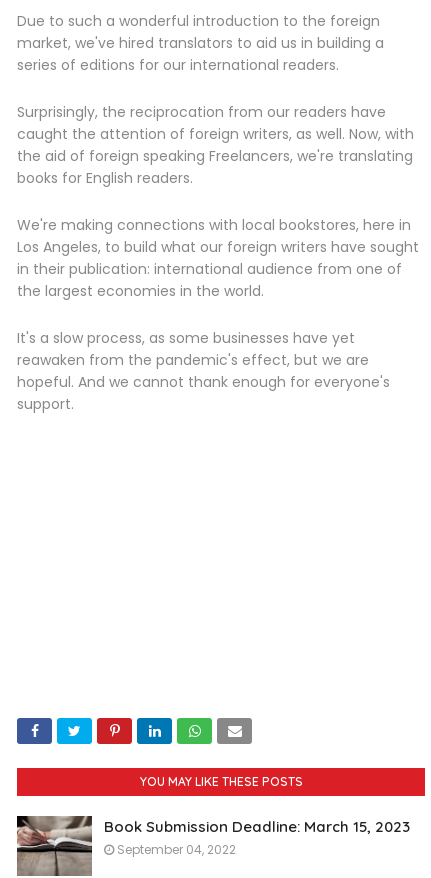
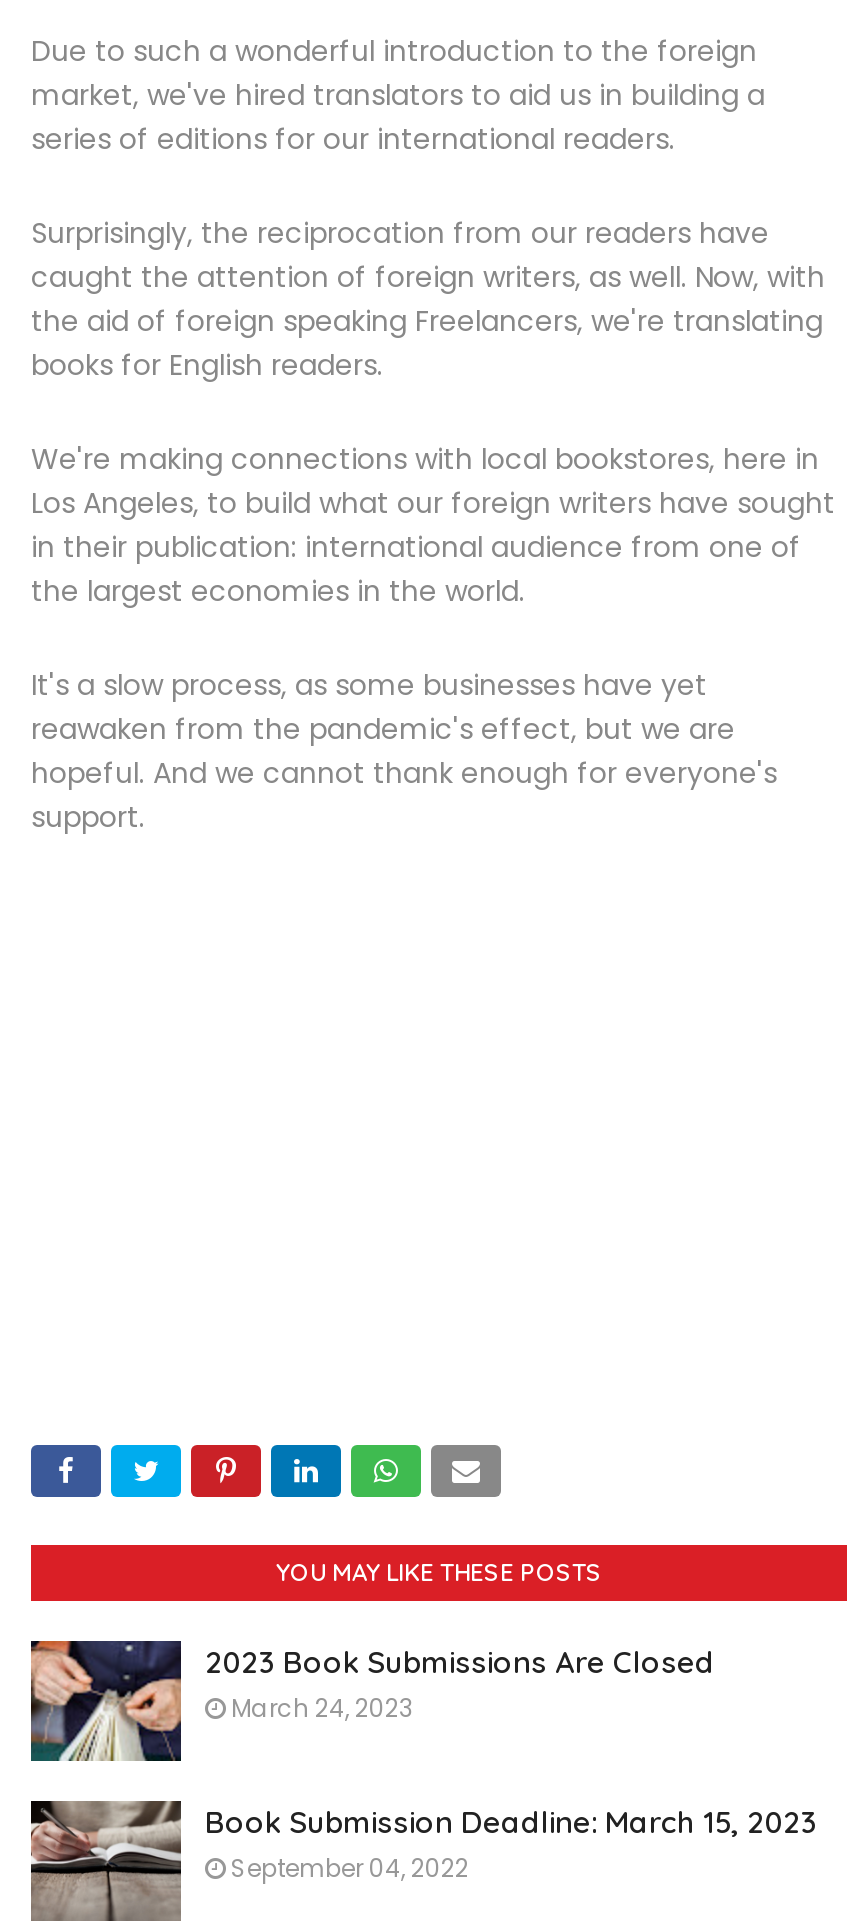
none -> [29,1639,715,1763] [image] | 2023 Book Submissions Are Closed | March 24, 2023

